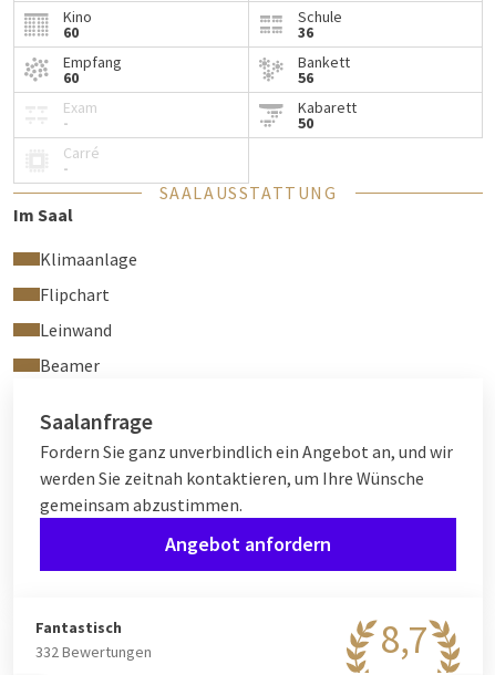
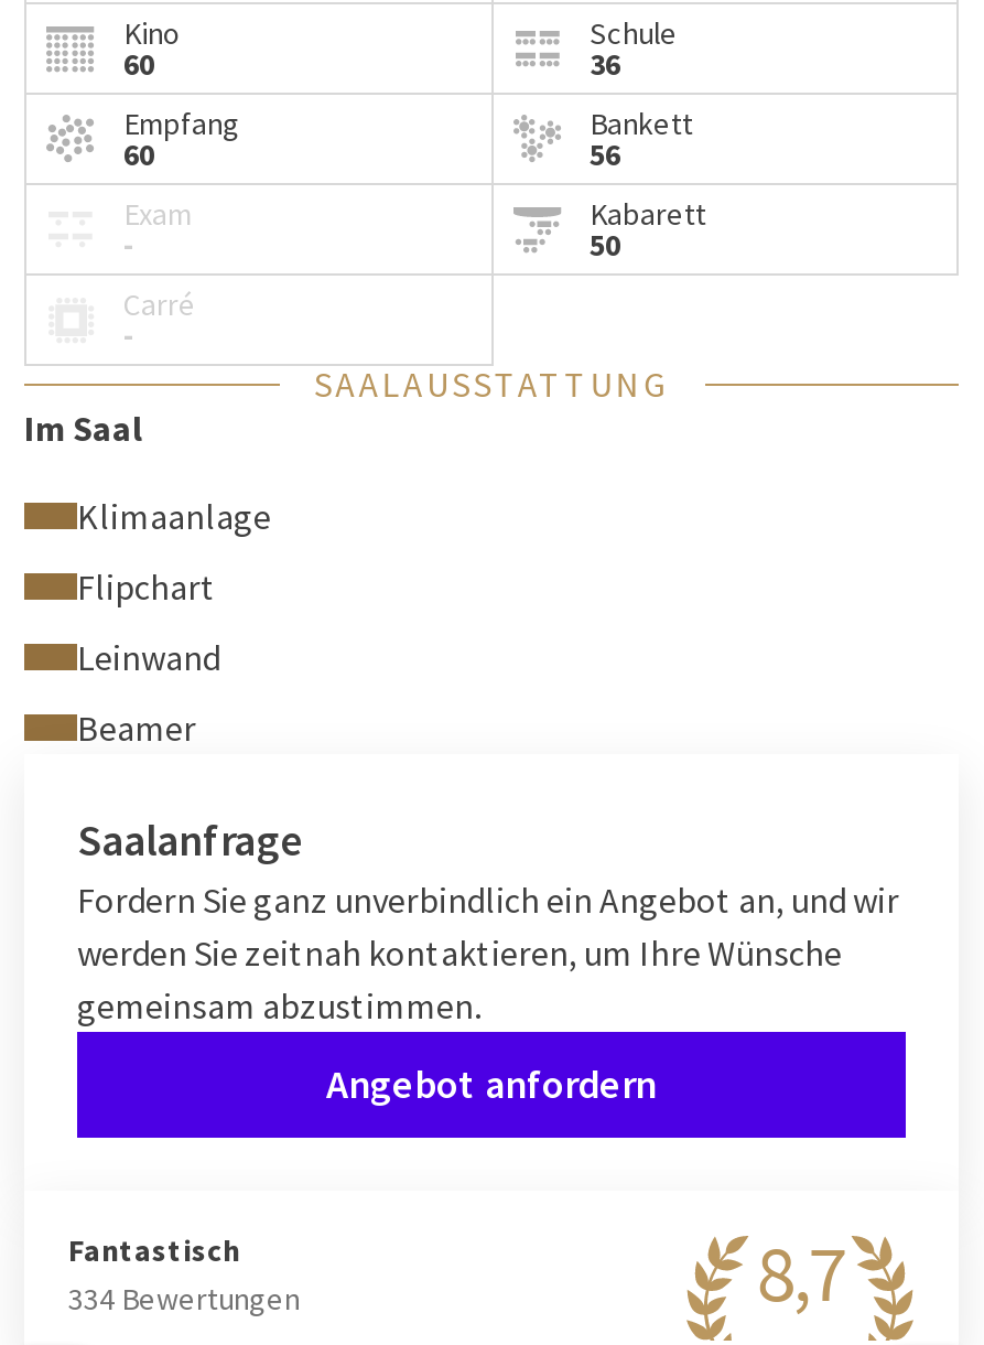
[35,642,152,662] 332 Bewertungen -> [68,1279,300,1319] 334 Bewertungen

